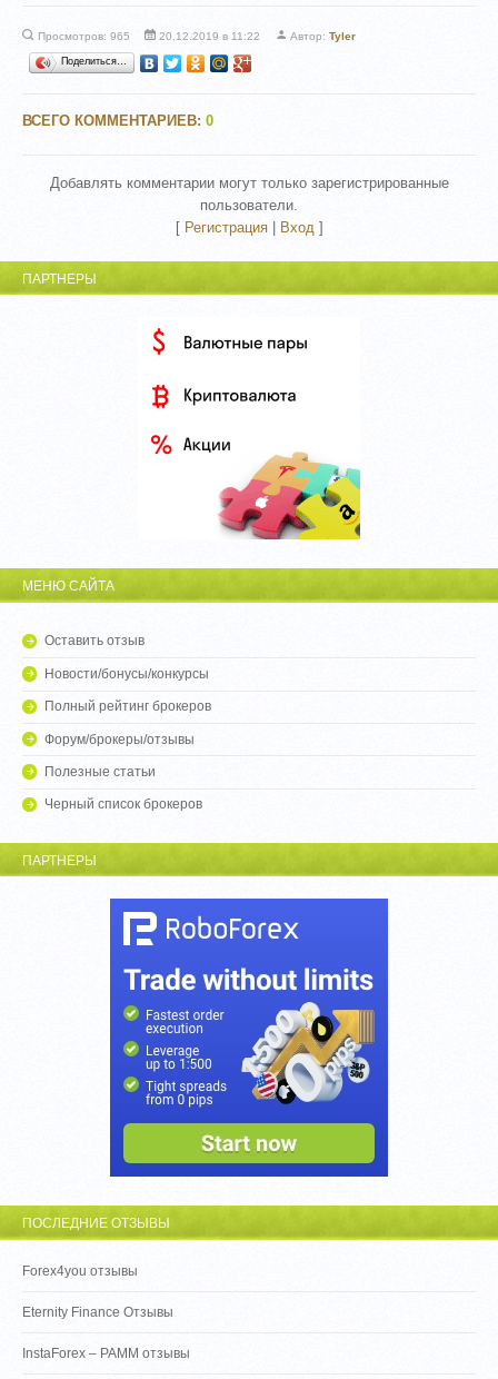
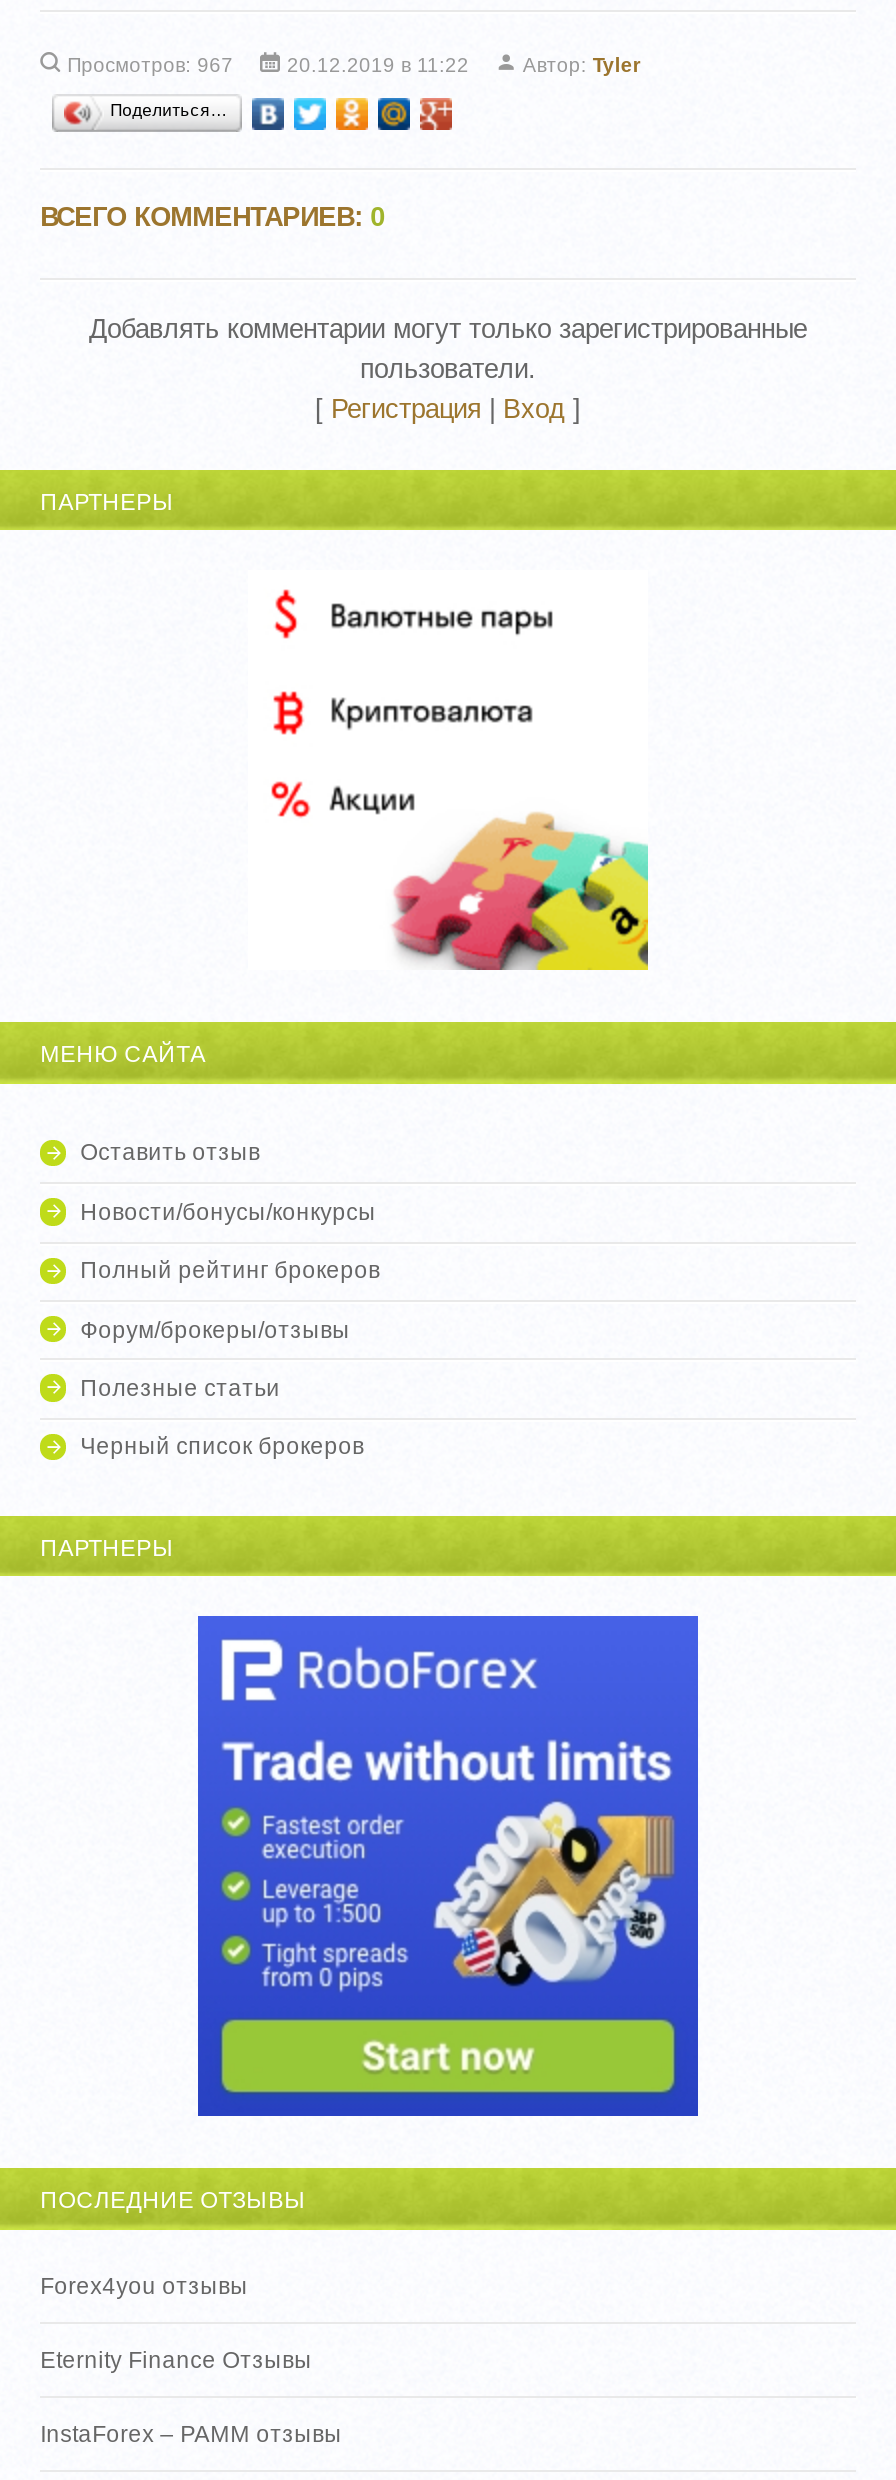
[37,30,130,42] Просмотров: 965 -> [67,53,233,75] Просмотров: 967

